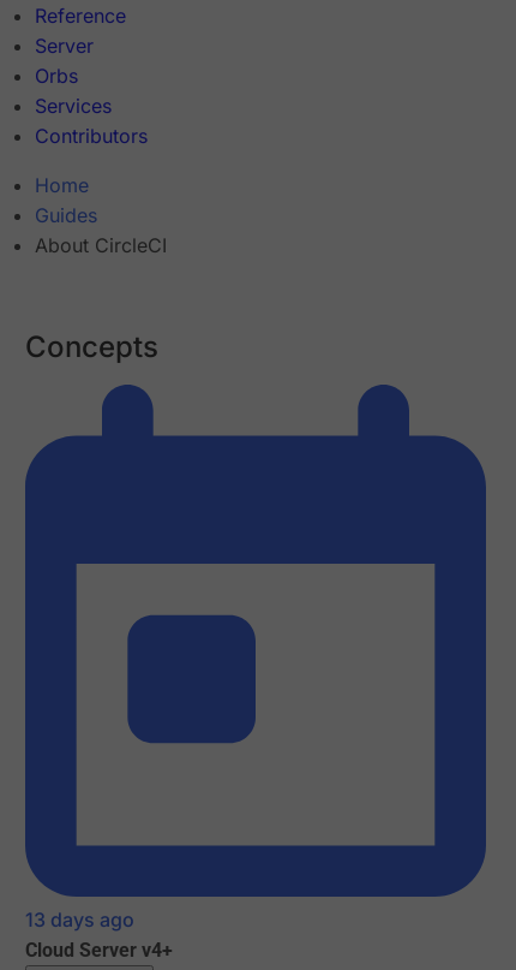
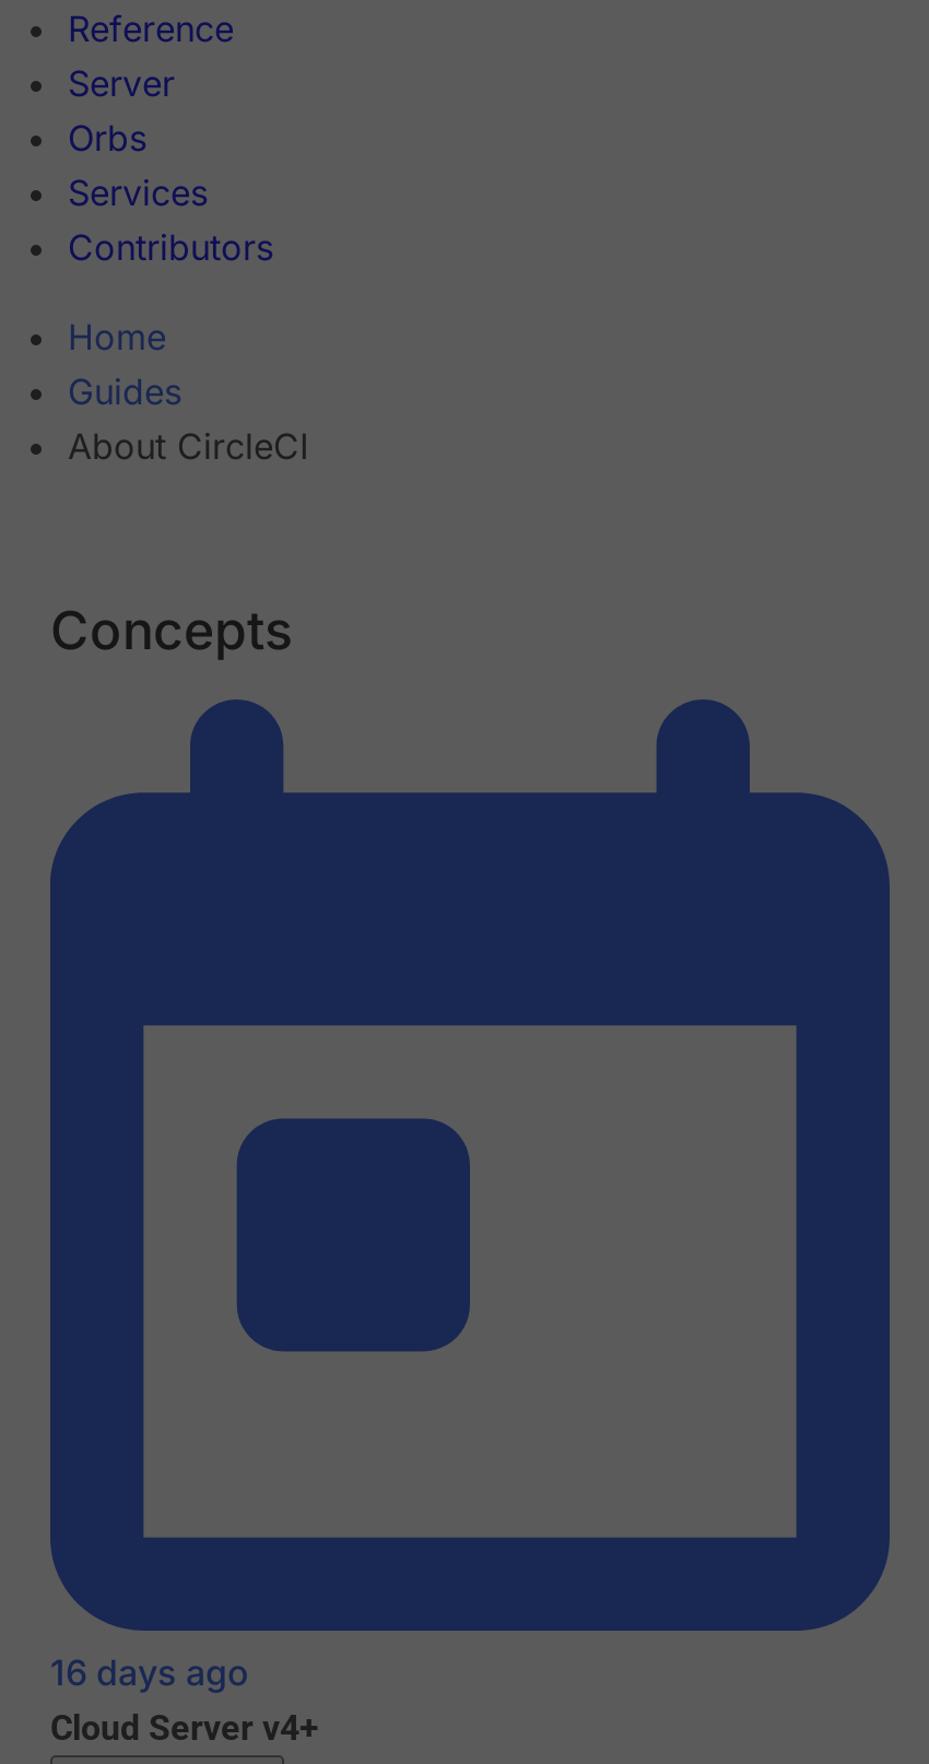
[25,908,134,932] 13 days ago -> [50,1651,249,1695] 16 days ago

